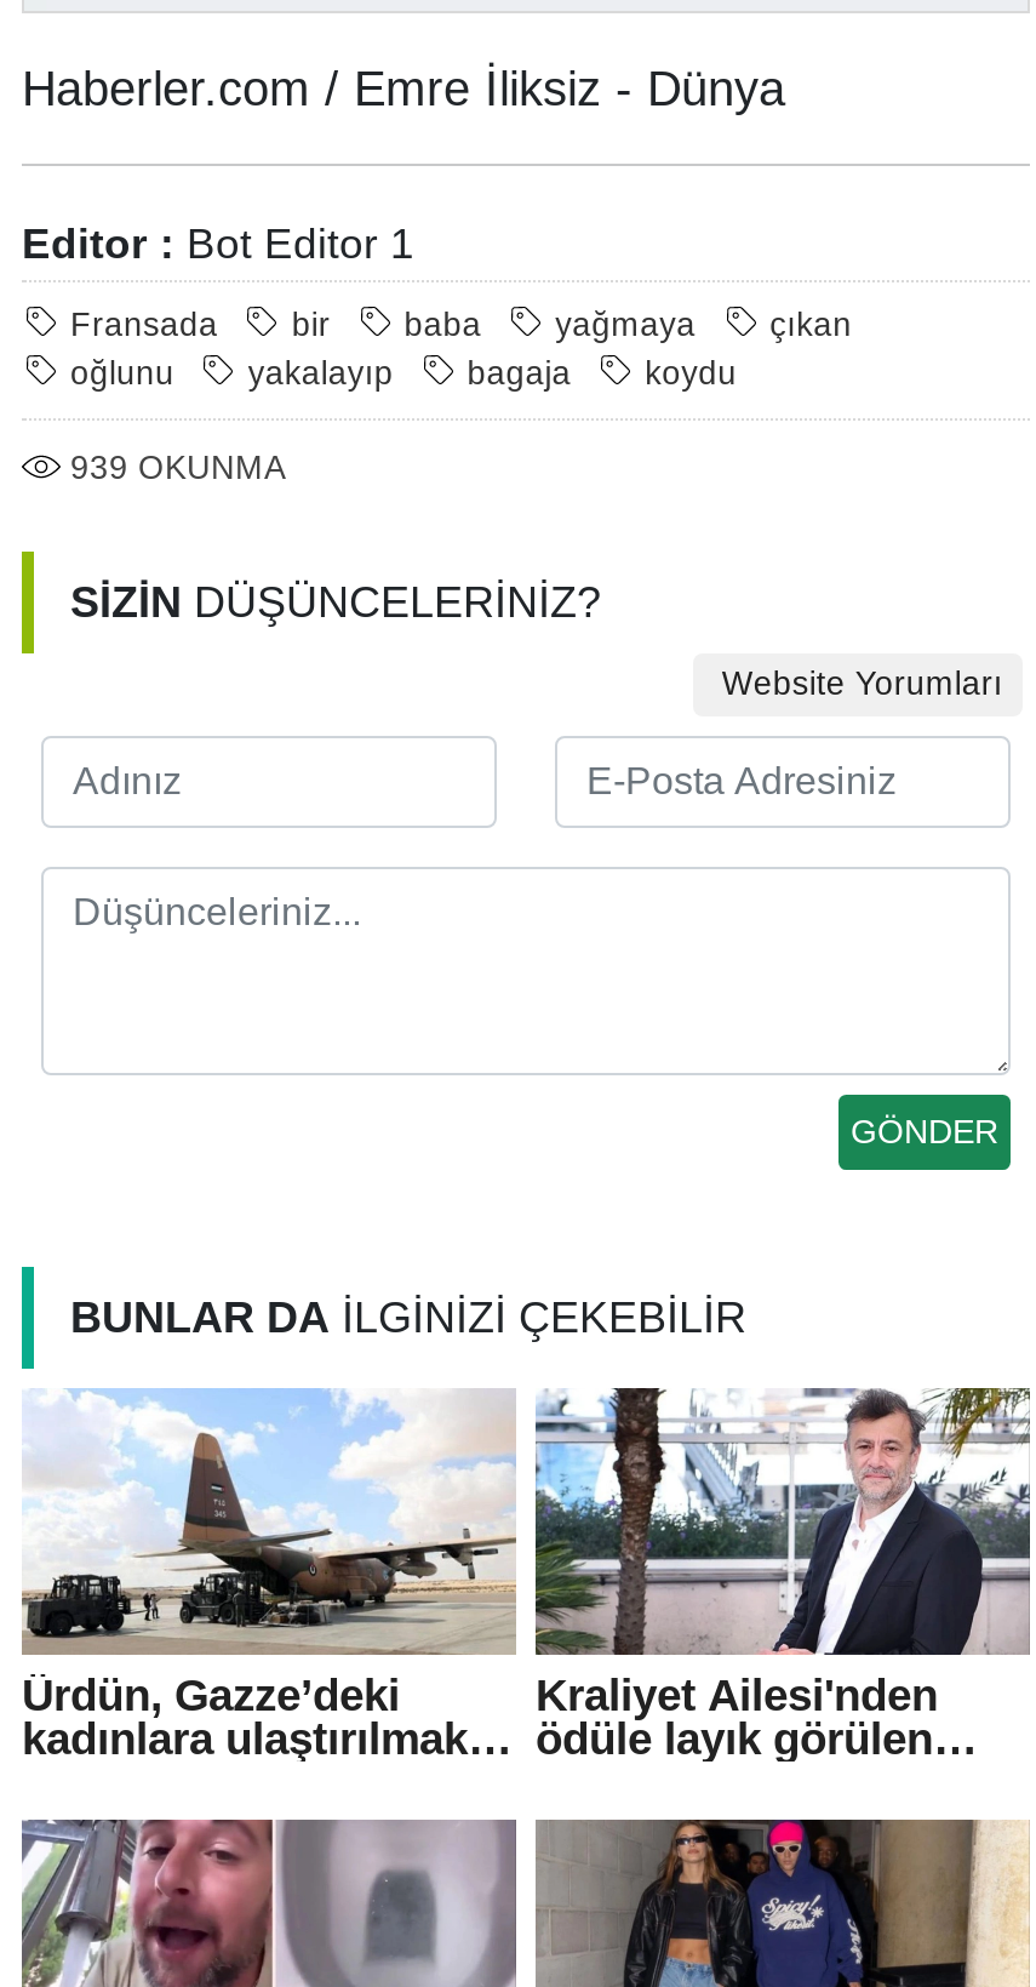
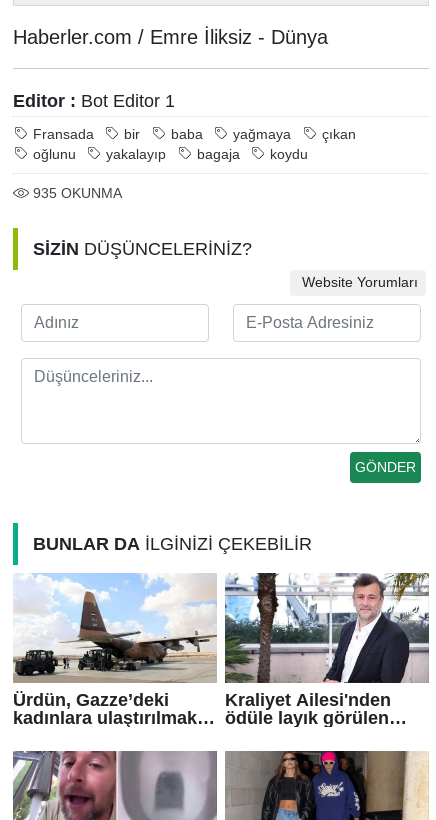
[70,450,286,486] 939 OKUNMA -> [33,186,122,201] 935 OKUNMA

